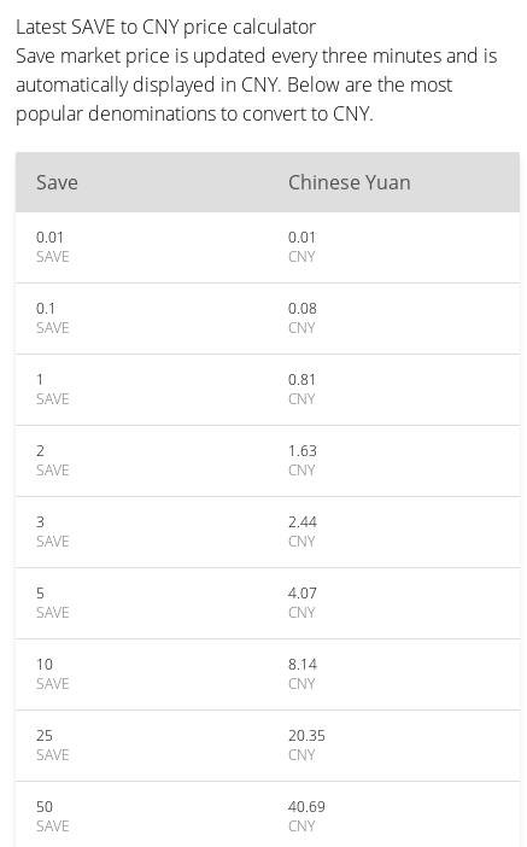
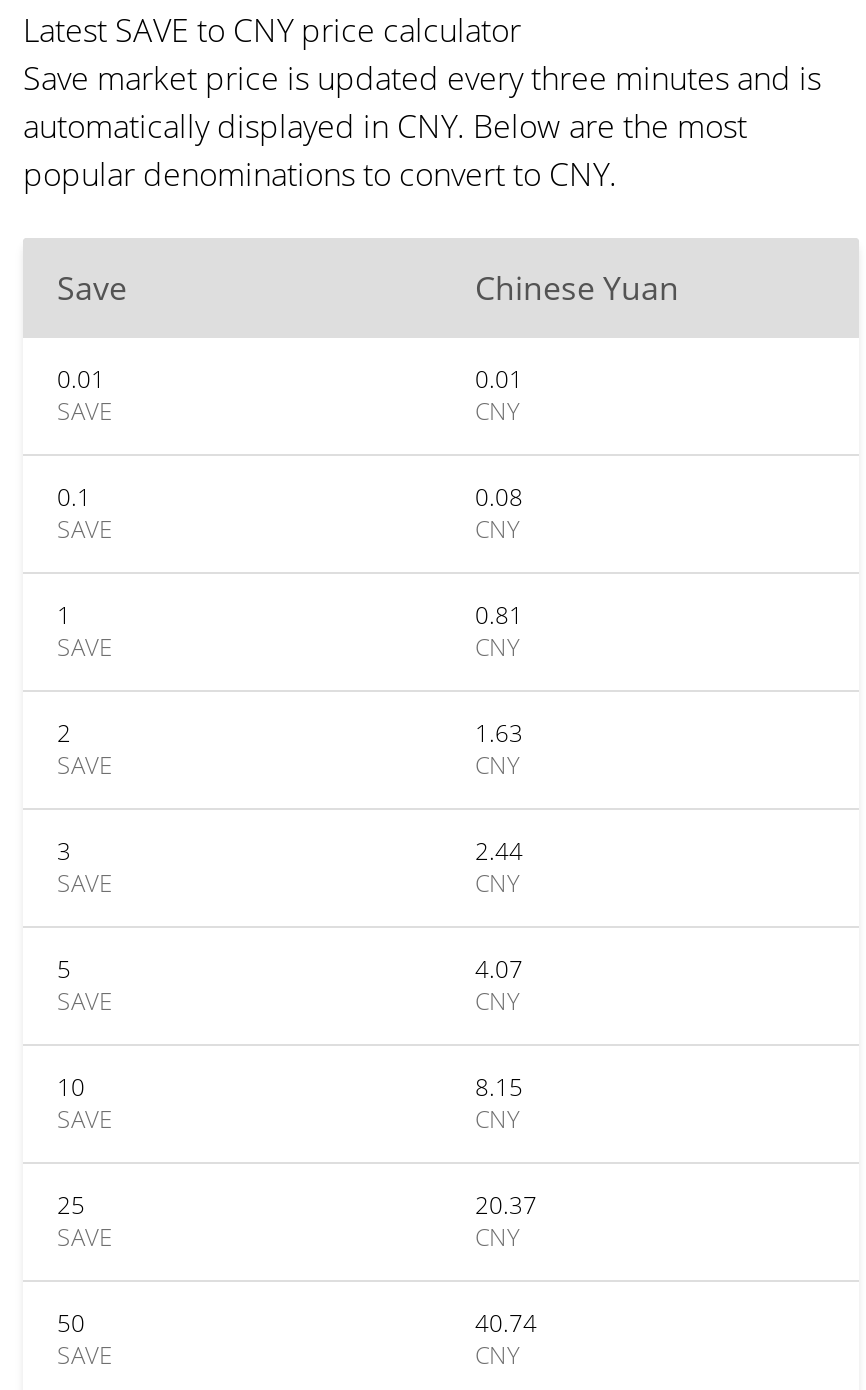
[288,654,317,674] 8.14 -> [475,1070,523,1104] 8.15
[288,725,326,746] 20.35 -> [475,1188,537,1222] 20.37
[288,796,326,817] 40.69 -> [475,1306,537,1340] 40.74

